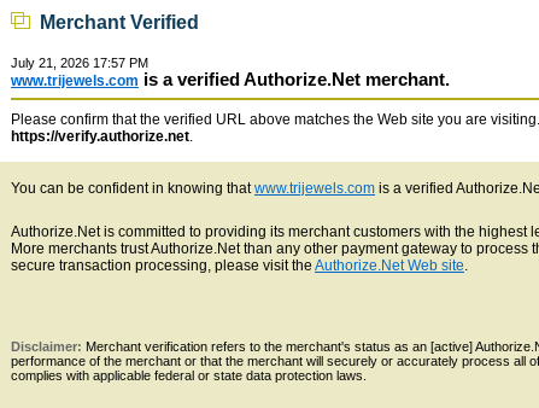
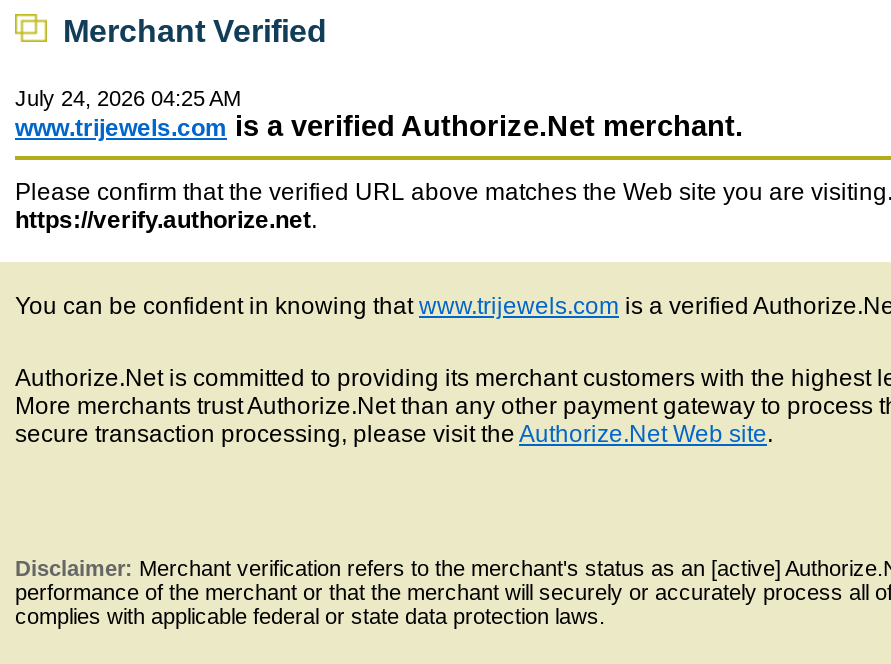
[11,56,148,70] July 21, 2026 17:57 PM -> [15,86,241,110] July 24, 2026 04:25 AM

